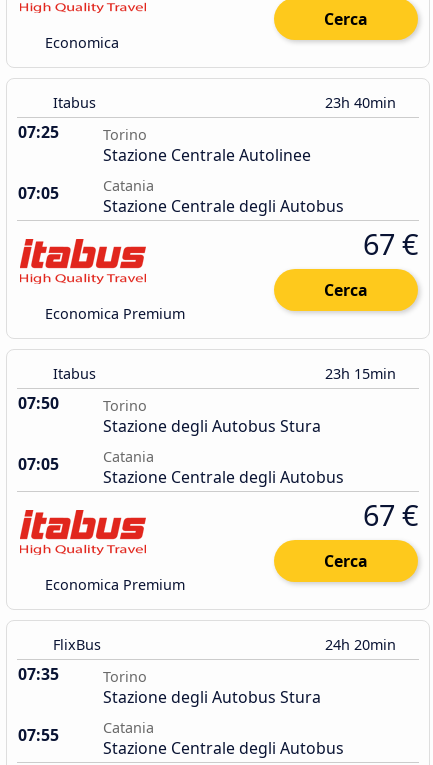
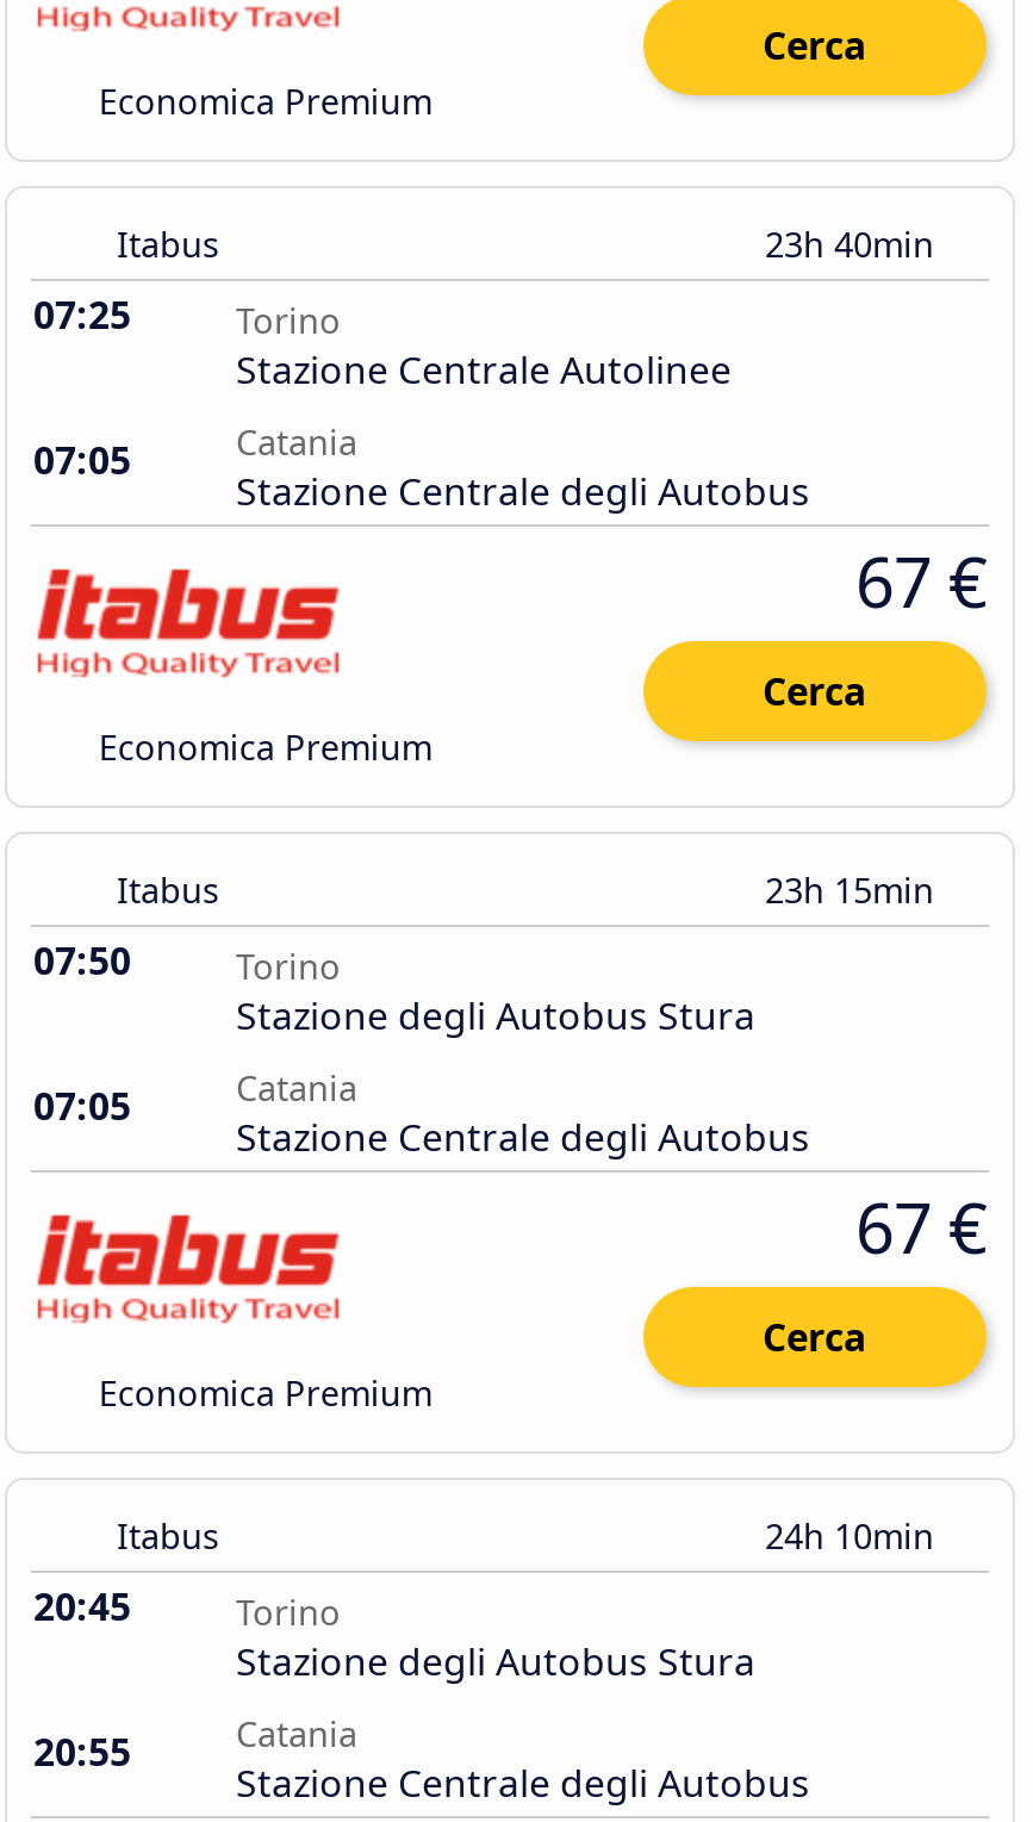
[41,33,119,52] Economica -> [89,79,432,124] Economica Premium
[18,635,400,685] FlixBus | 24h 20min | 07:35 -> [33,1514,944,1633] Itabus | 24h 10min | 20:45
[18,724,59,746] 07:55 -> [33,1726,131,1778] 20:55

